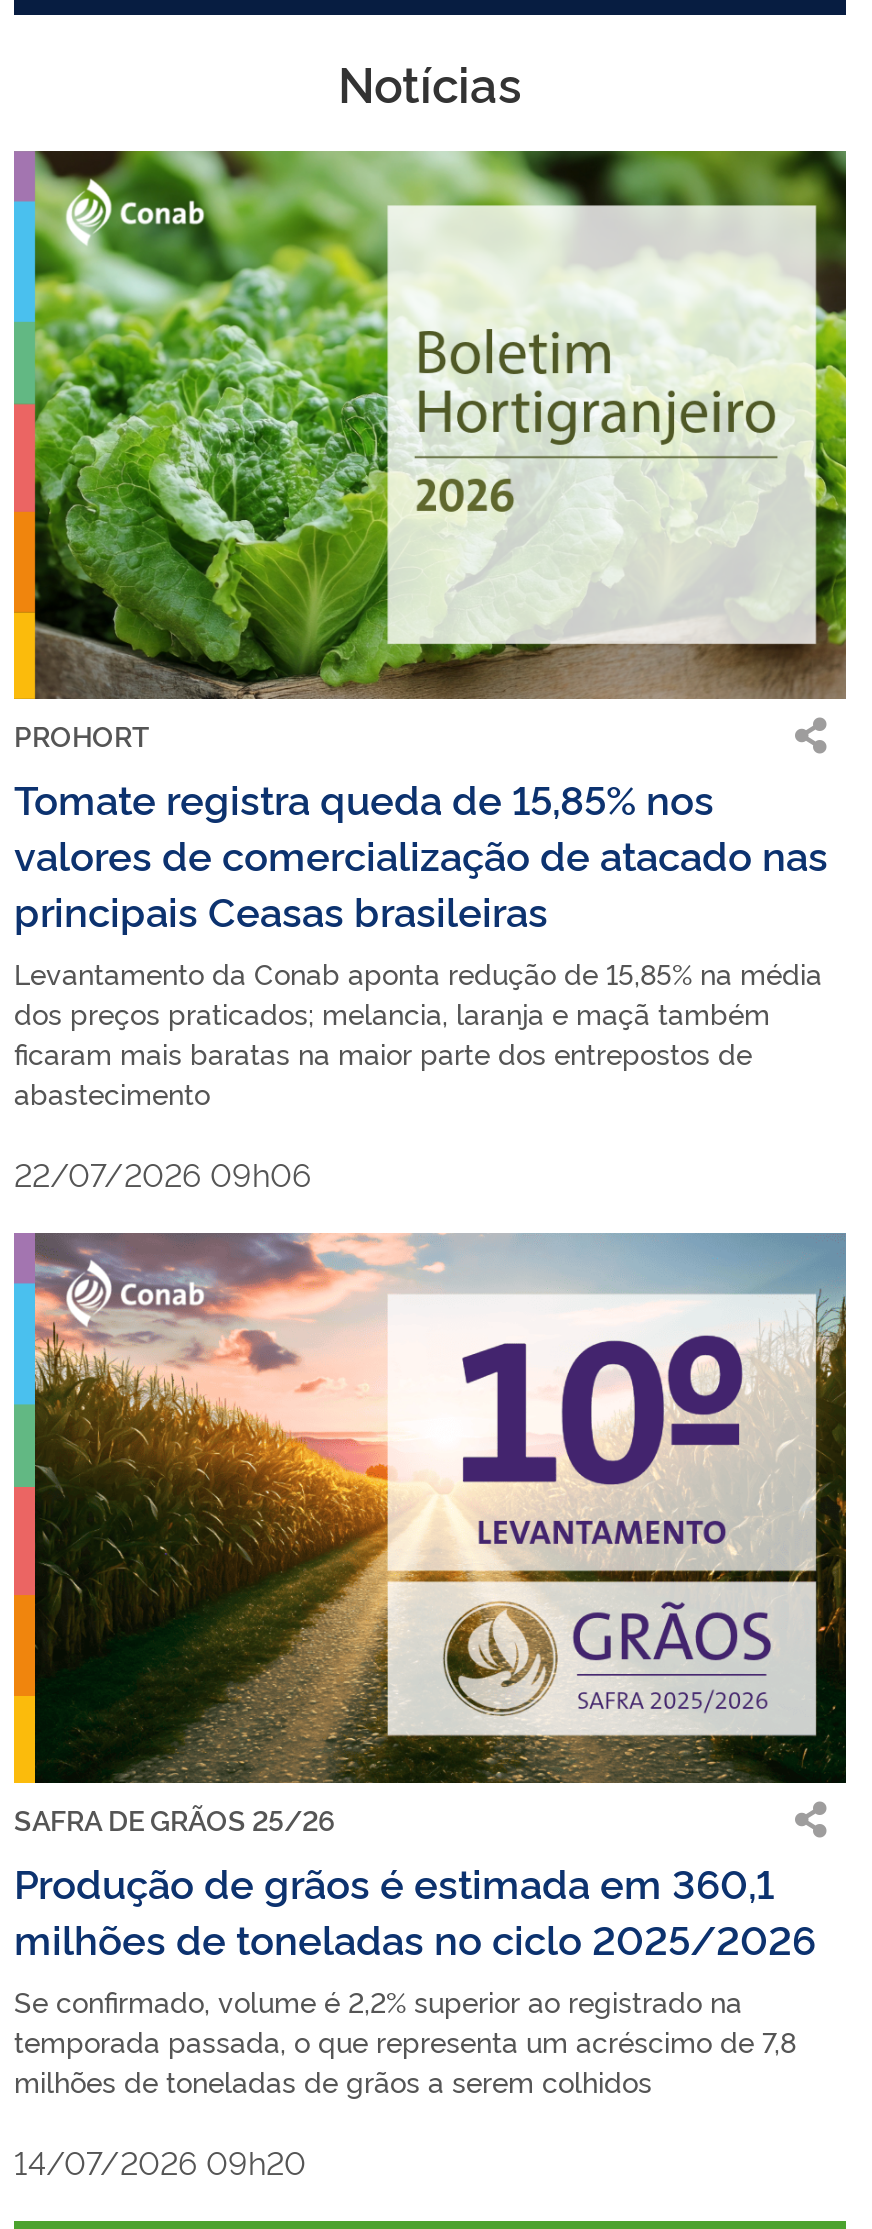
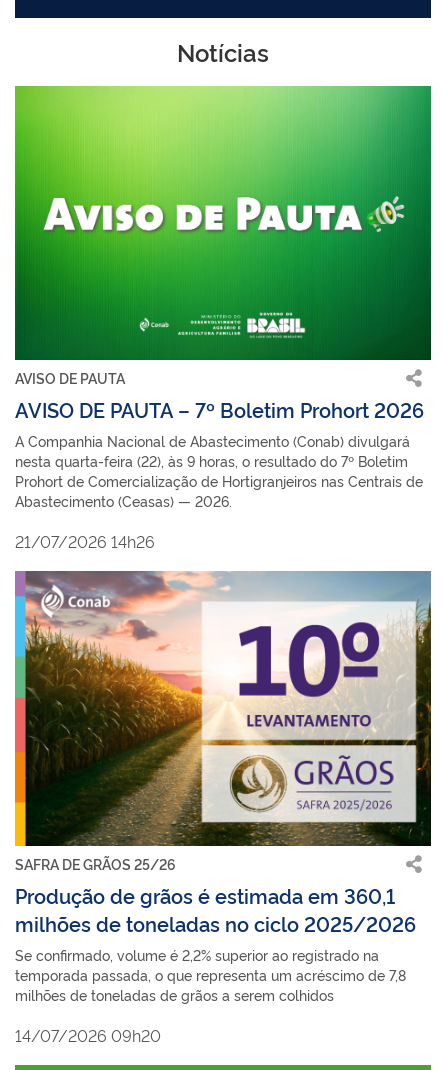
[12,149,848,1111] [image] | PROHORT | Tomate registra queda de 15,85% nos | valores de comercialização de atacado nas | principais Ceasas brasileiras | Levantamento da Conab aponta redução de 15,85% na média | dos preços praticados; melancia, laranja e maçã também | ficaram mais baratas na maior parte dos entrepostos de | abastecimento -> [14,85,432,510] [image] | AVISO DE PAUTA | AVISO DE PAUTA – 7º Boletim Prohort 2026 | A Companhia Nacional de Abastecimento (Conab) divulgará | nesta quarta-feira (22), às 9 horas, o resultado do 7º Boletim | Prohort de Comercialização de Hortigranjeiros nas Centrais de | Abastecimento (Ceasas) — 2026.
[14,1151,312,1195] 22/07/2026 09h06 -> [15,530,155,552] 21/07/2026 14h26

